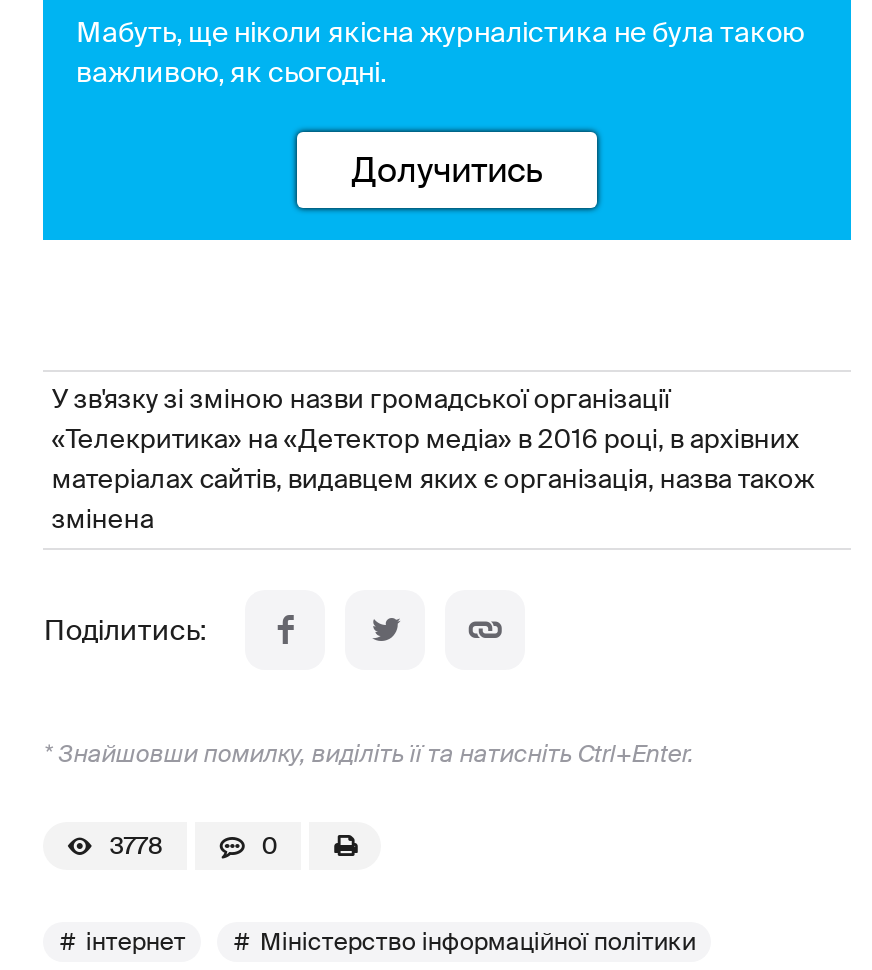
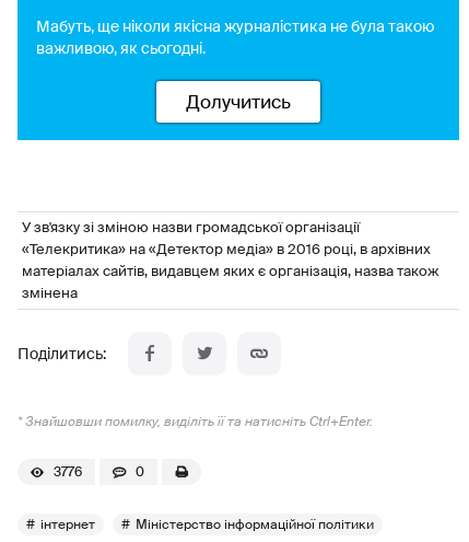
[110,830,164,862] 3778 -> [54,463,82,481] 3776

